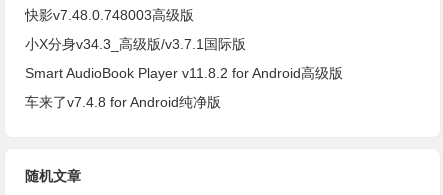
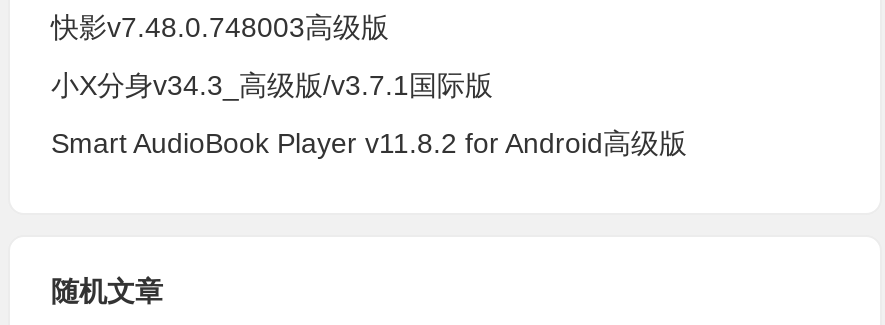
[25,94,221,110] 车来了v7.4.8 for Android纯净版 -> none

